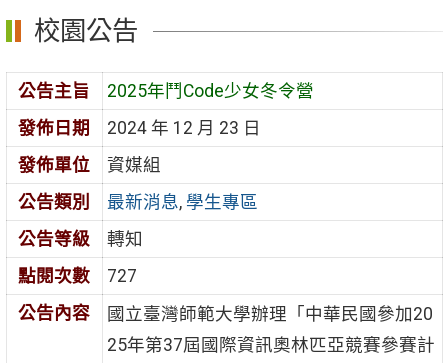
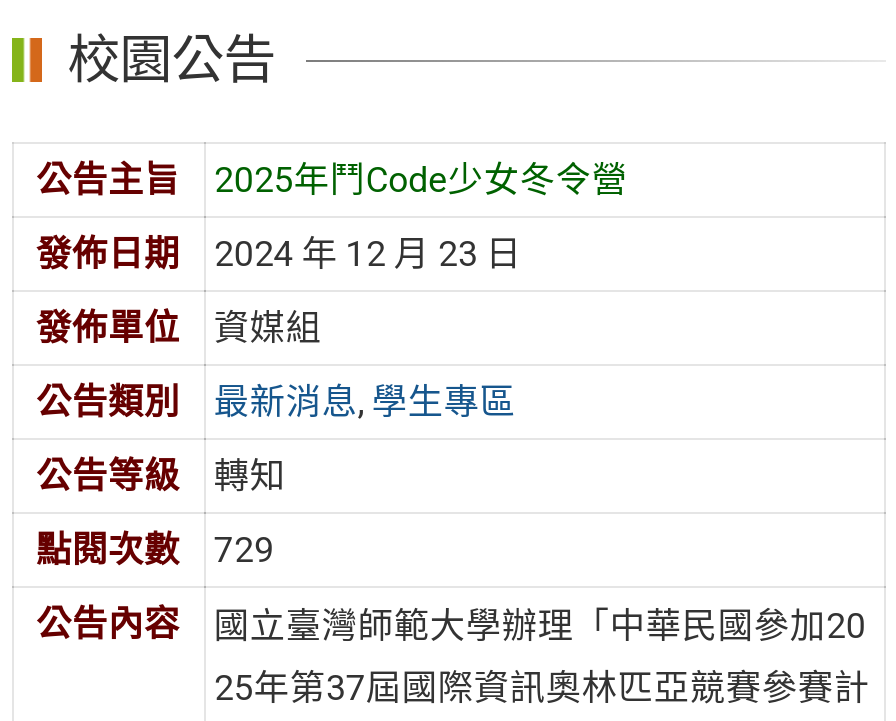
[18,266,137,286] 點閱次數 727 -> [36,530,274,570] 點閱次數 729

